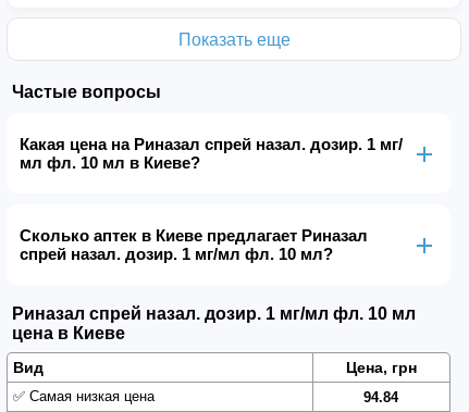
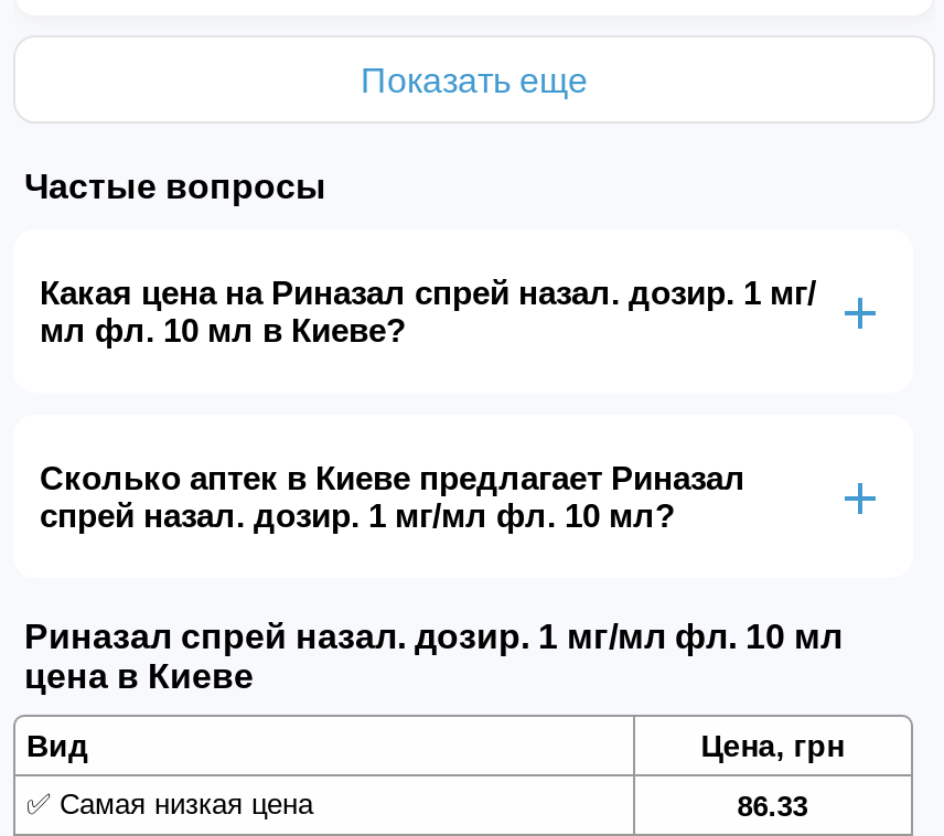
[364,389,398,405] 94.84 -> [737,789,808,822] 86.33

